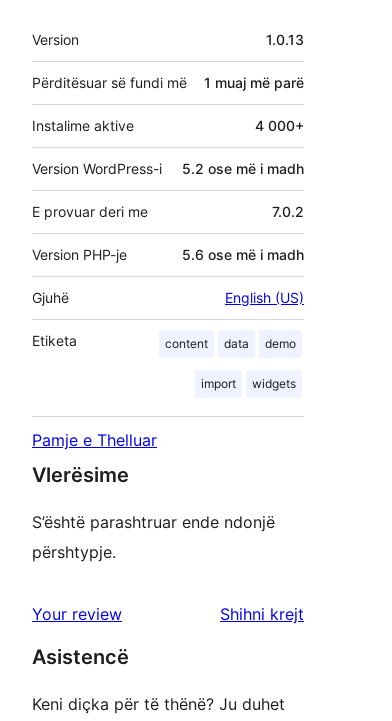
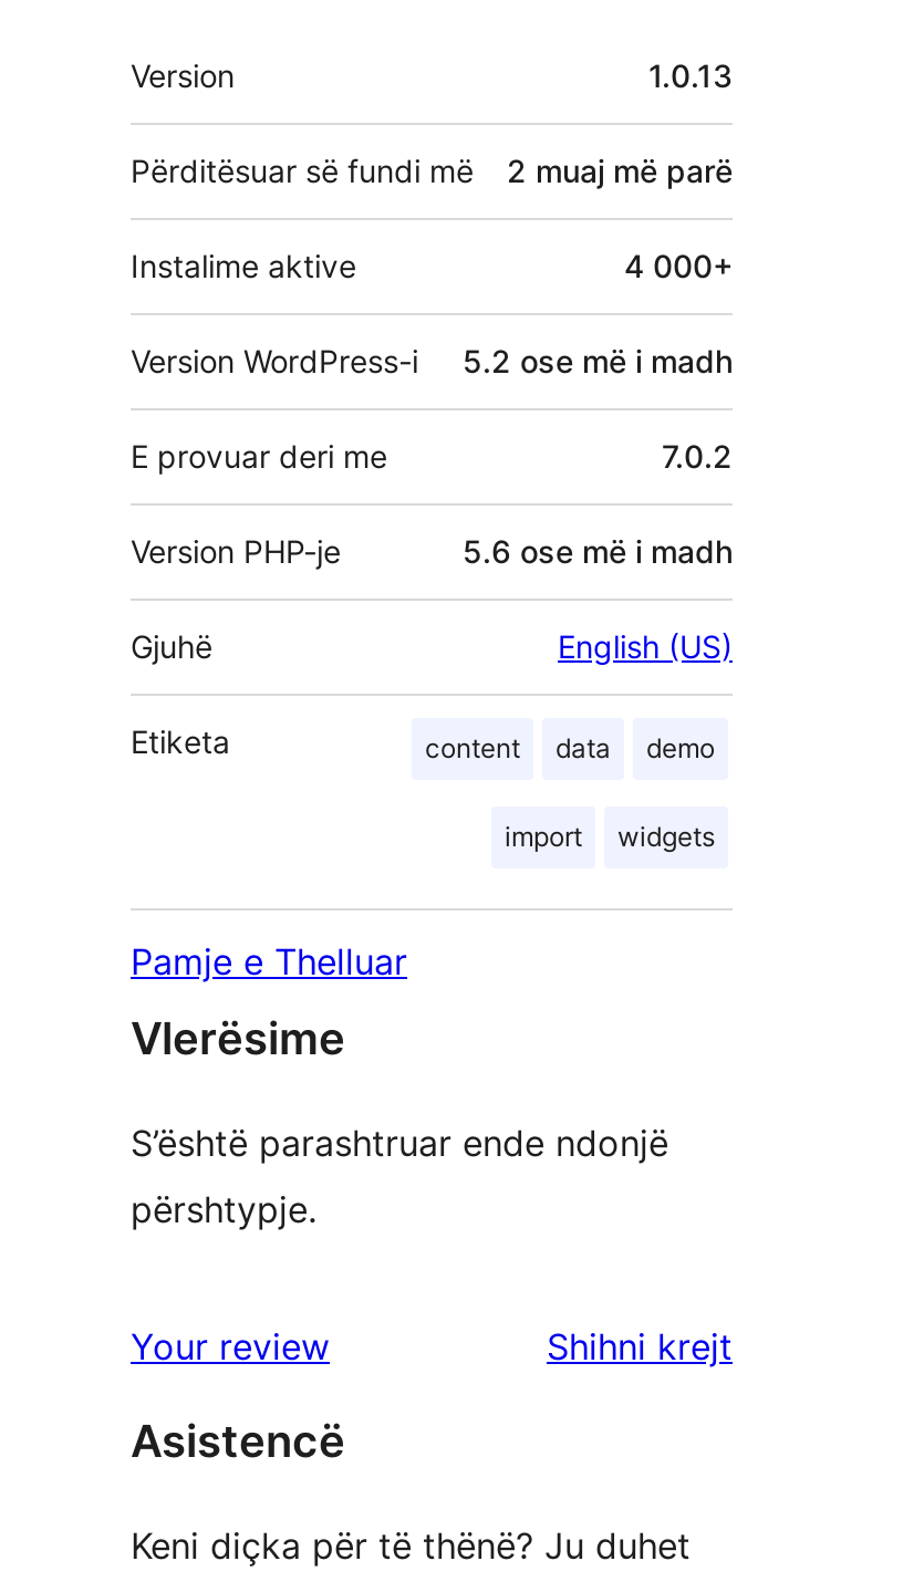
[32,74,304,91] Përditësuar së fundi më 1 muaj më parë -> [131,152,733,190] Përditësuar së fundi më 2 muaj më parë

